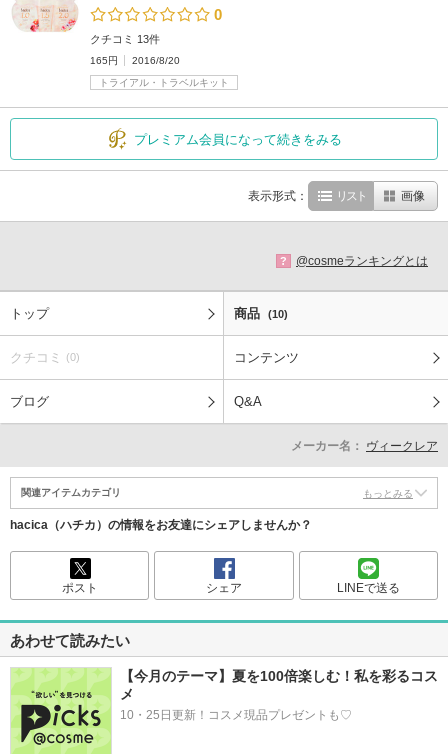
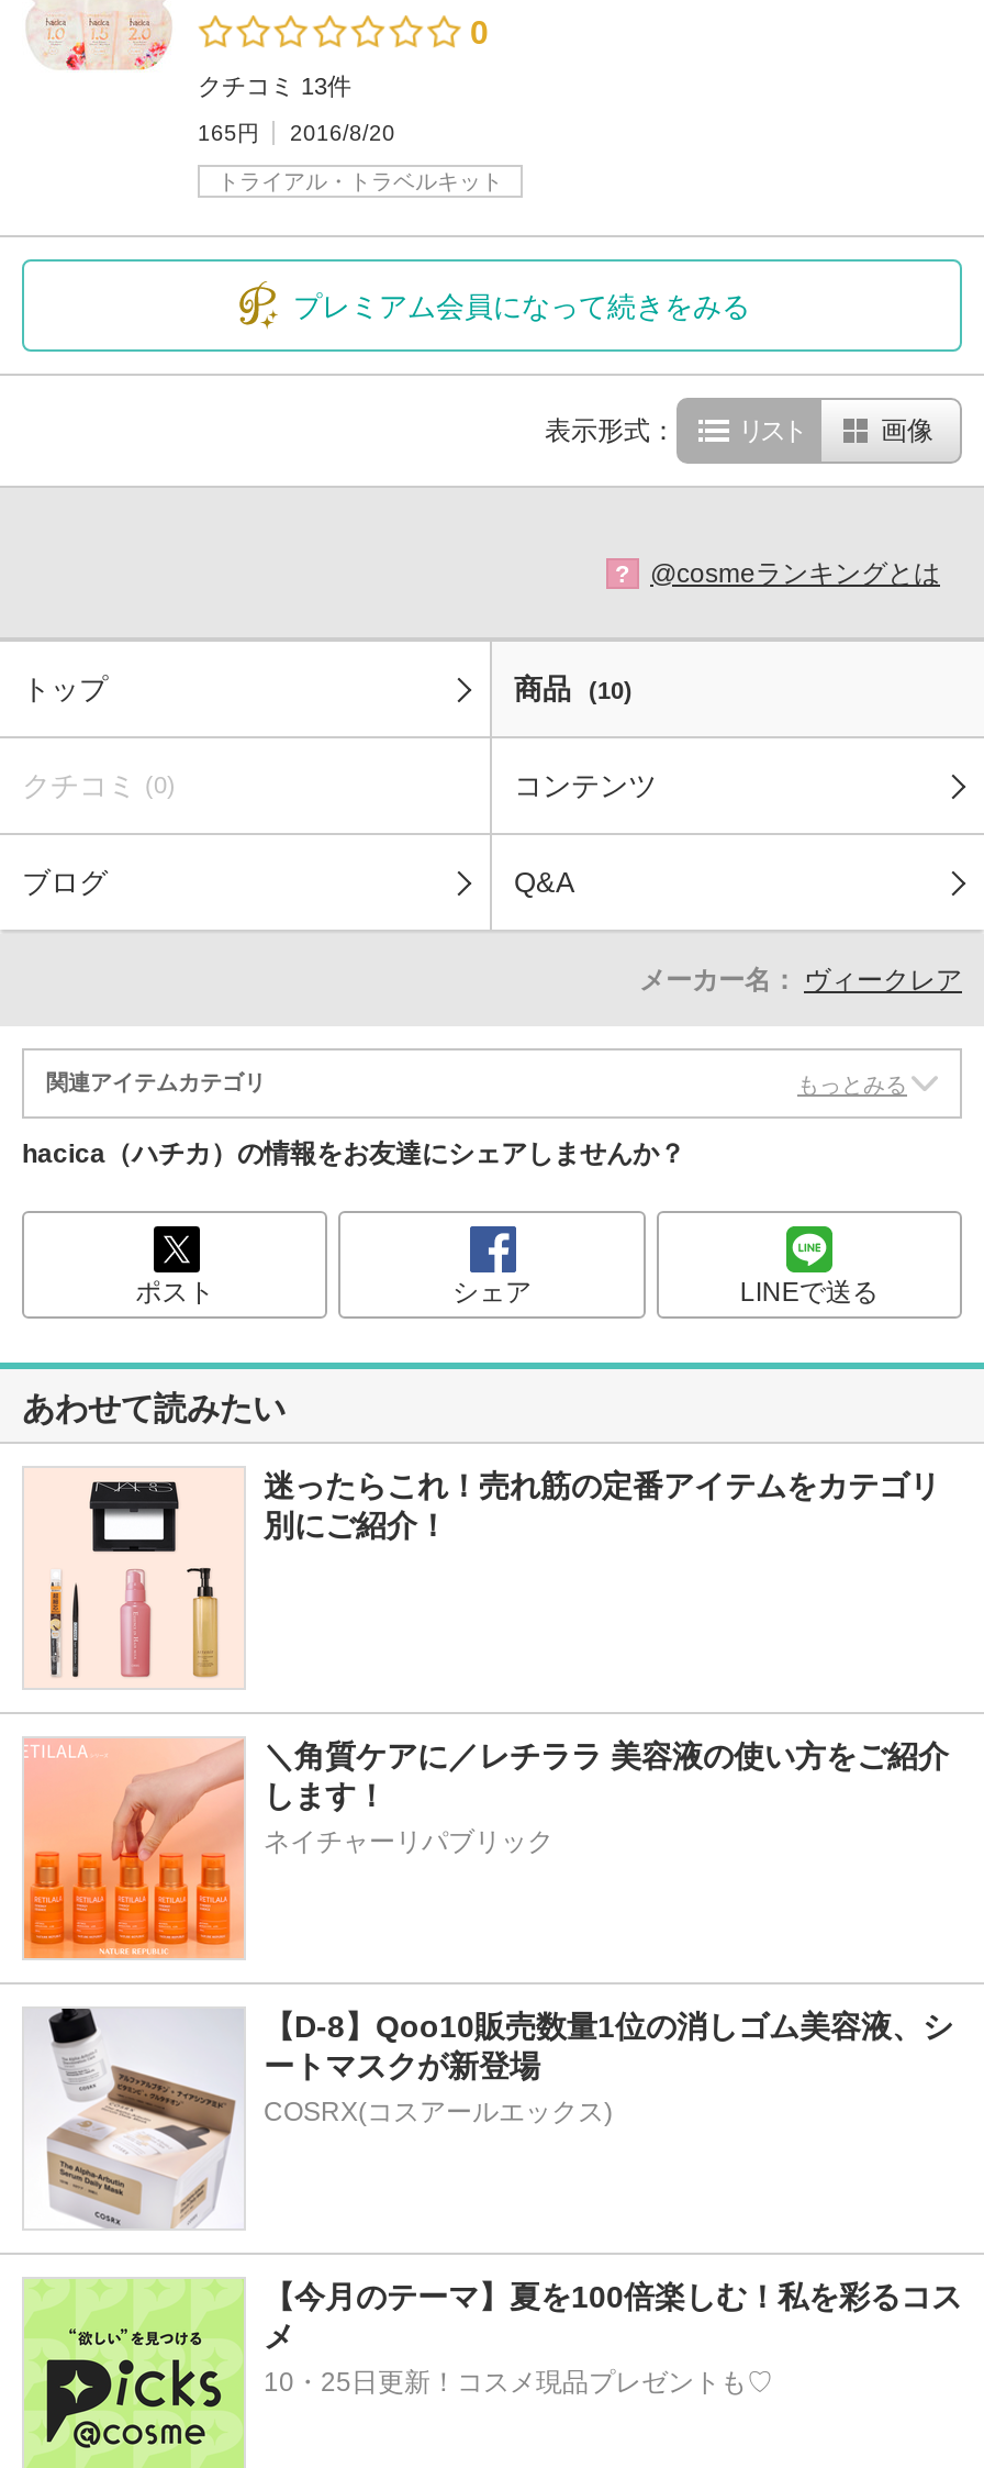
none -> [22,1736,949,1960] [image] | ＼角質ケアに／レチララ 美容液の使い方をご紹介 | します！ | ネイチャーリパブリック
none -> [24,1468,940,1690] [image] | 迷ったらこれ！売れ筋の定番アイテムをカテゴリ | 別にご紹介！
none -> [24,2006,953,2239] [image] | 【D-8】Qoo10販売数量1位の消しゴム美容液、シ | ートマスクが新登場 | COSRX(コスアールエックス)

